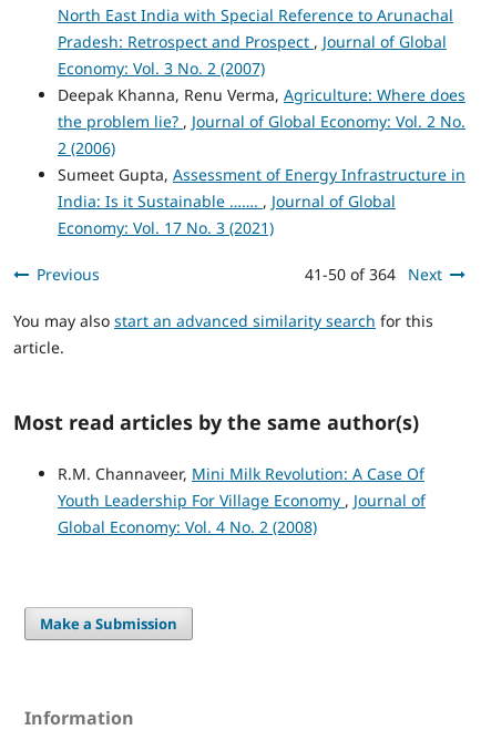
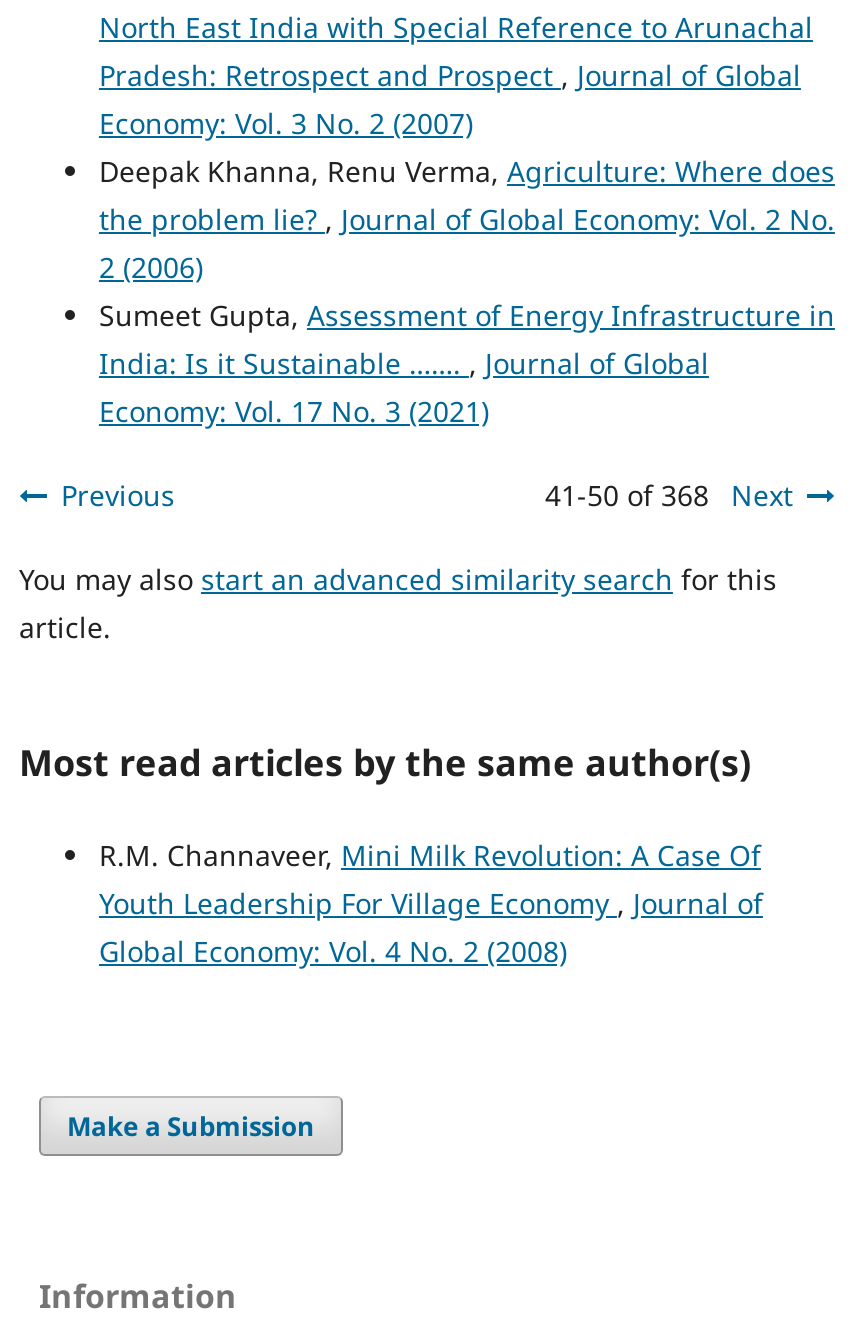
[305,263,442,284] 41-50 of 364 Next -> [545,476,793,514] 41-50 of 368 Next

